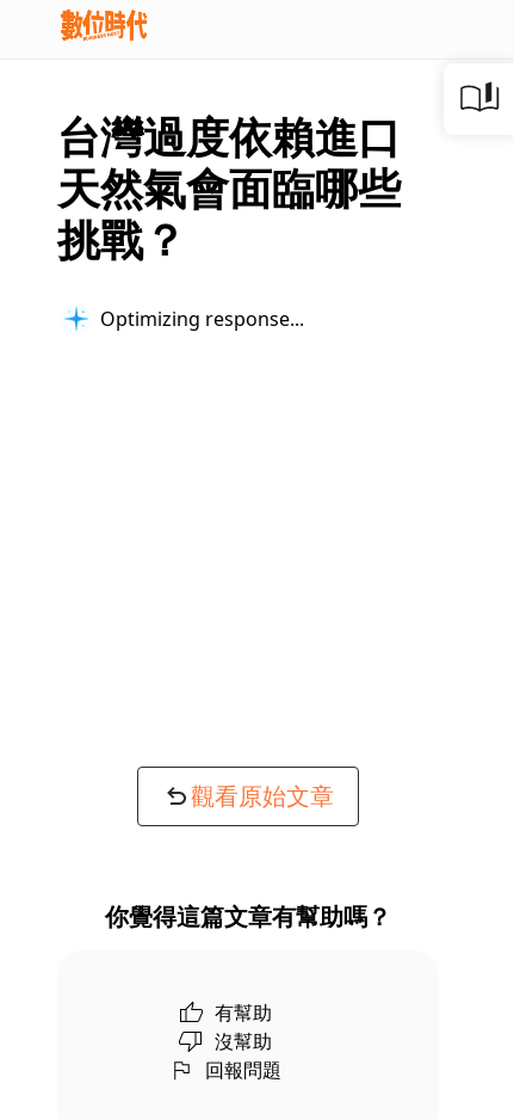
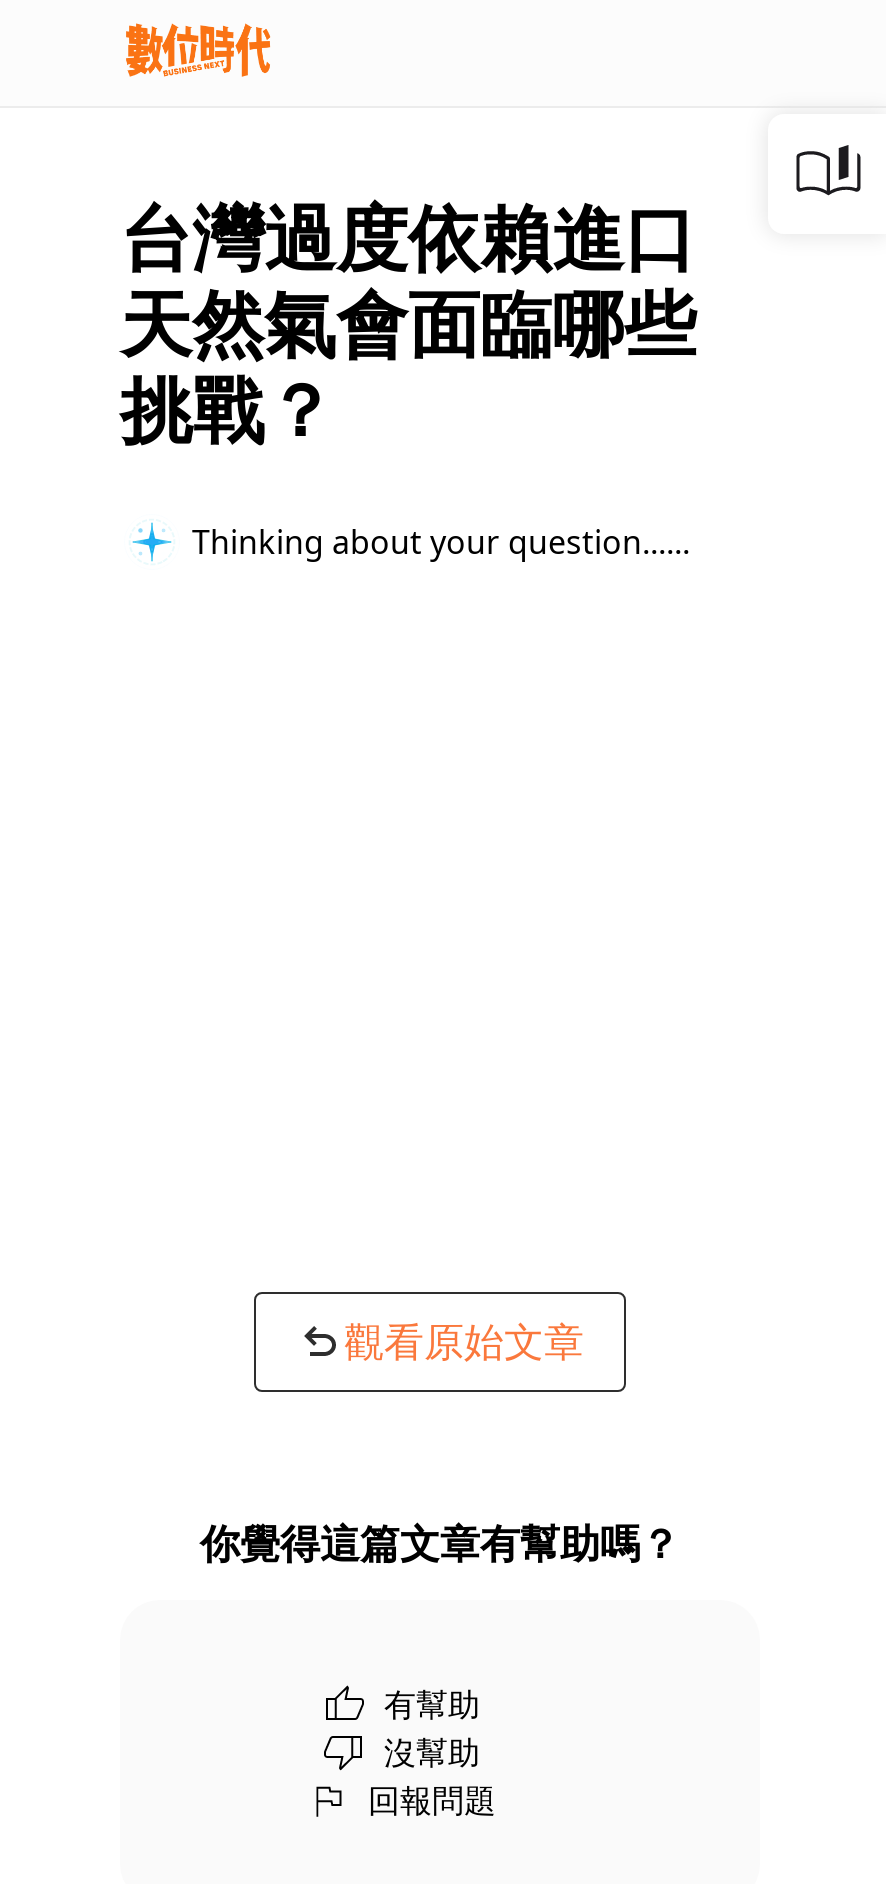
[100,305,304,331] Optimizing response... -> [192,519,666,563] Thinking about your question...

